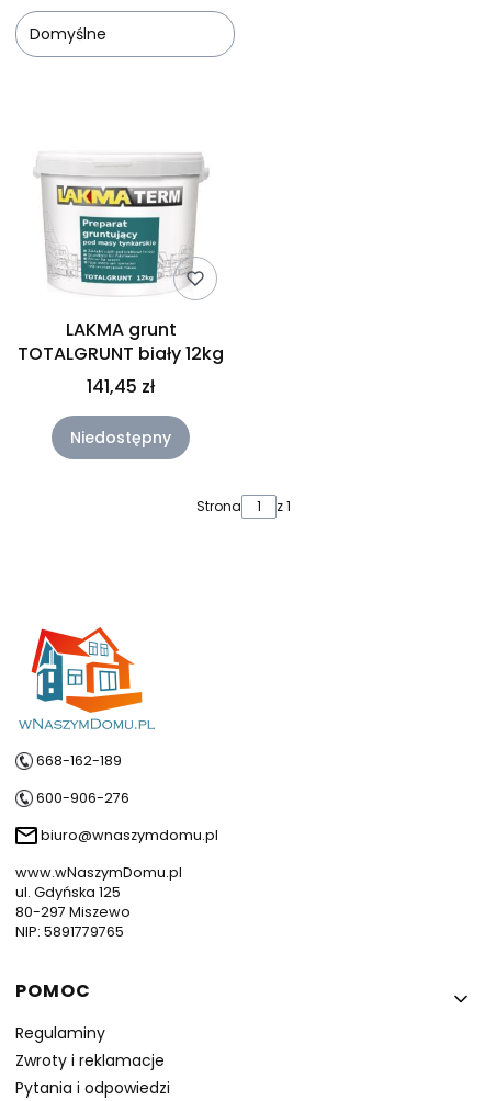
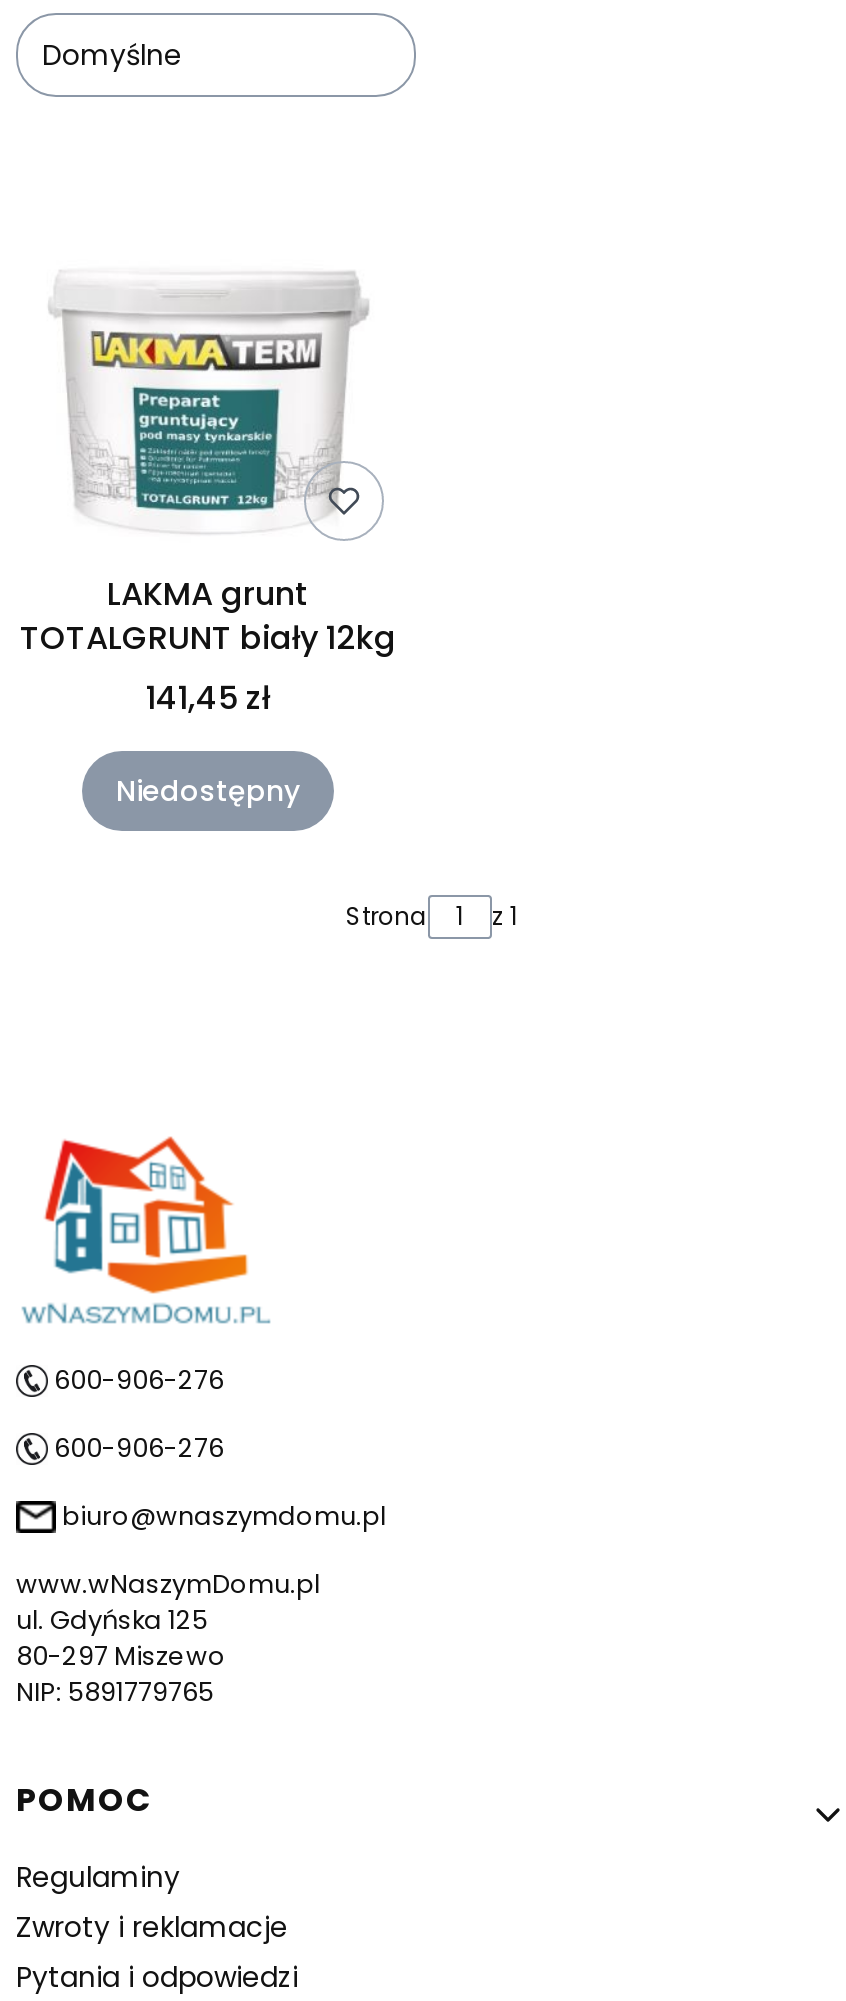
[36,751,122,769] 668-162-189 -> [54,1362,224,1396] 600-906-276

